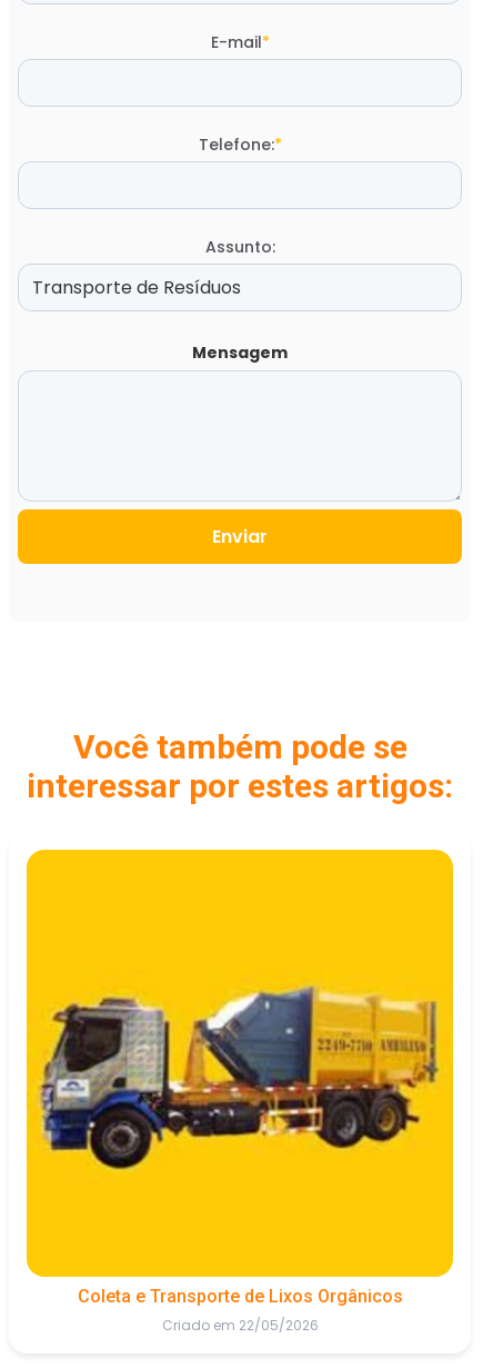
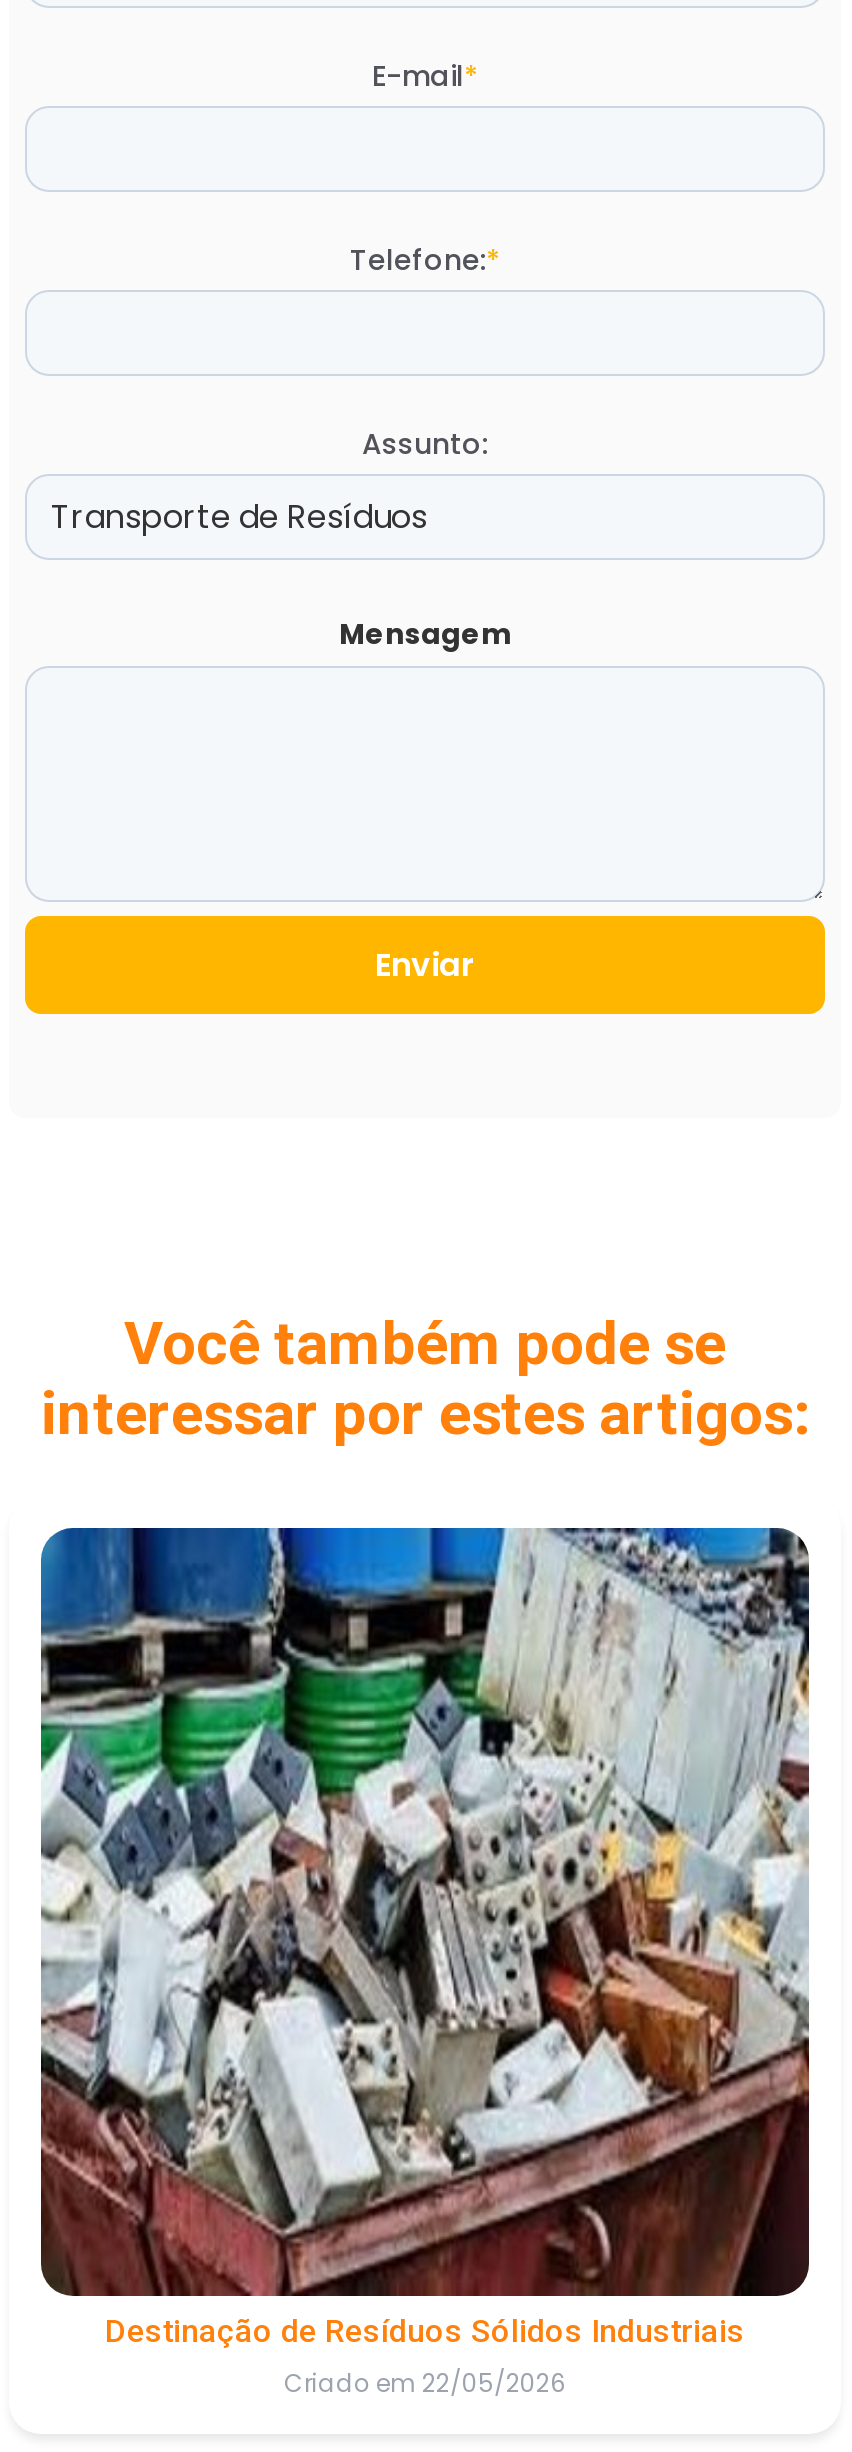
[26,849,454,1307] [image] | Coleta e Transporte de Lixos Orgânicos -> [39,1526,811,2350] [image] | Destinação de Resíduos Sólidos Industriais

